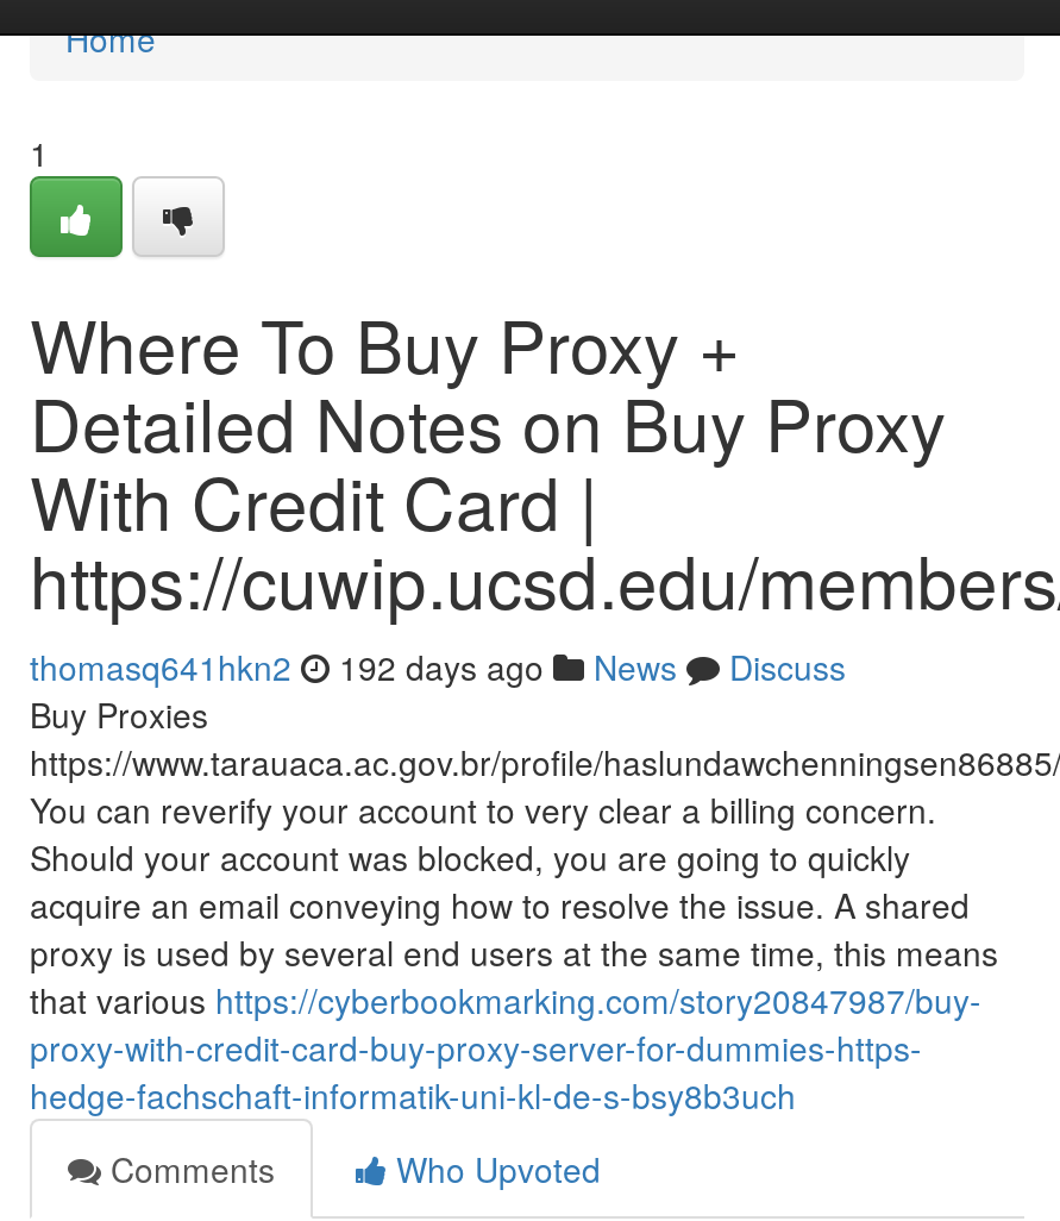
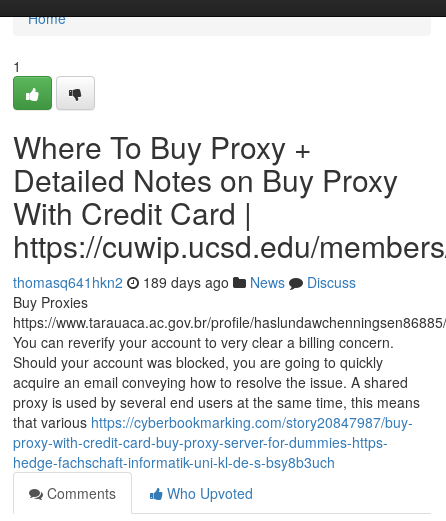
[30,643,846,690] thomasq641hkn2 192 days ago News Discuss -> [13,272,356,292] thomasq641hkn2 189 days ago News Discuss

